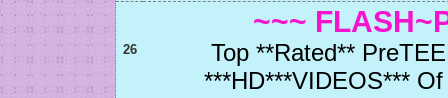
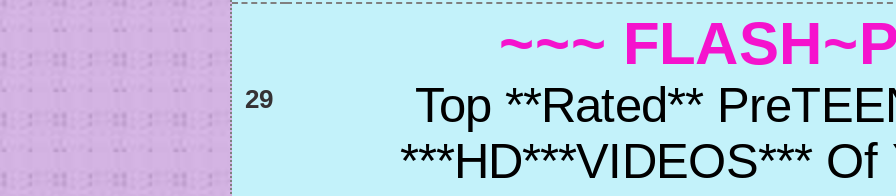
[122,42,136,57] 26 -> [245,84,273,114] 29

